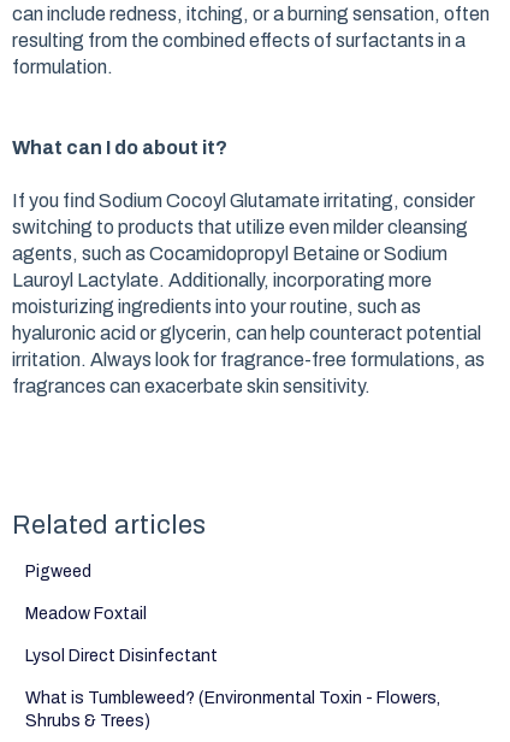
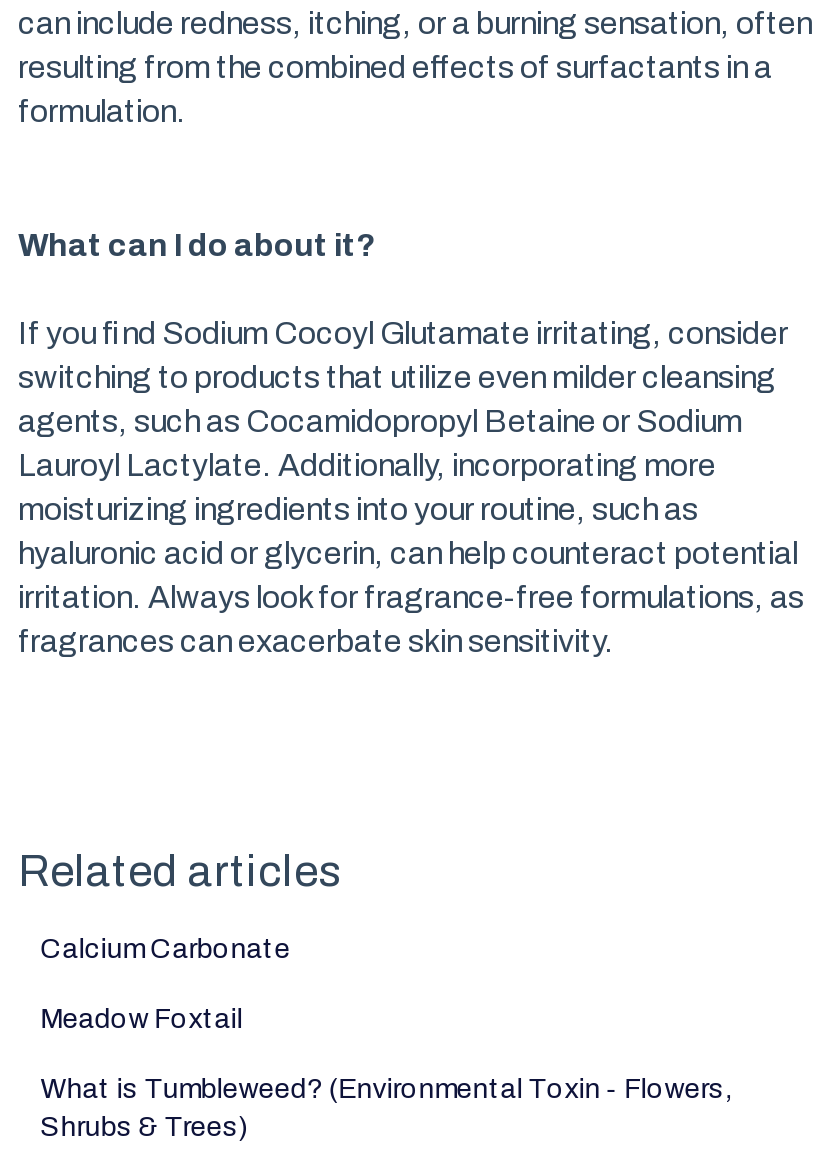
[25,563,92,581] Pigweed -> [40,935,290,965] Calcium Carbonate
[25,647,218,665] Lysol Direct Disinfectant -> none

